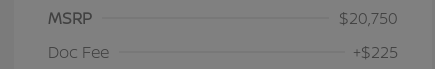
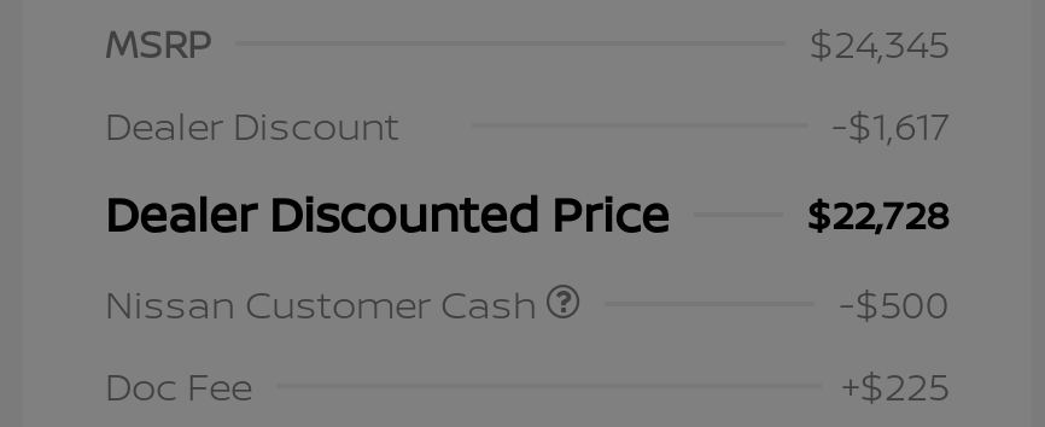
[339,7,398,29] $20,750 -> [105,17,950,331] $24,345 | Dealer Discount | -$1,617 | Dealer Discounted Price | $22,728 | Nissan Customer Cash | -$500

